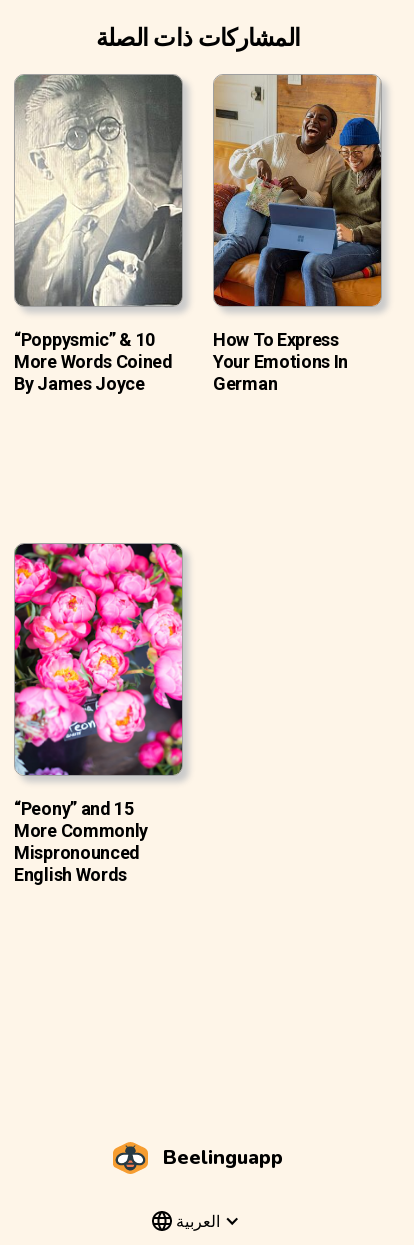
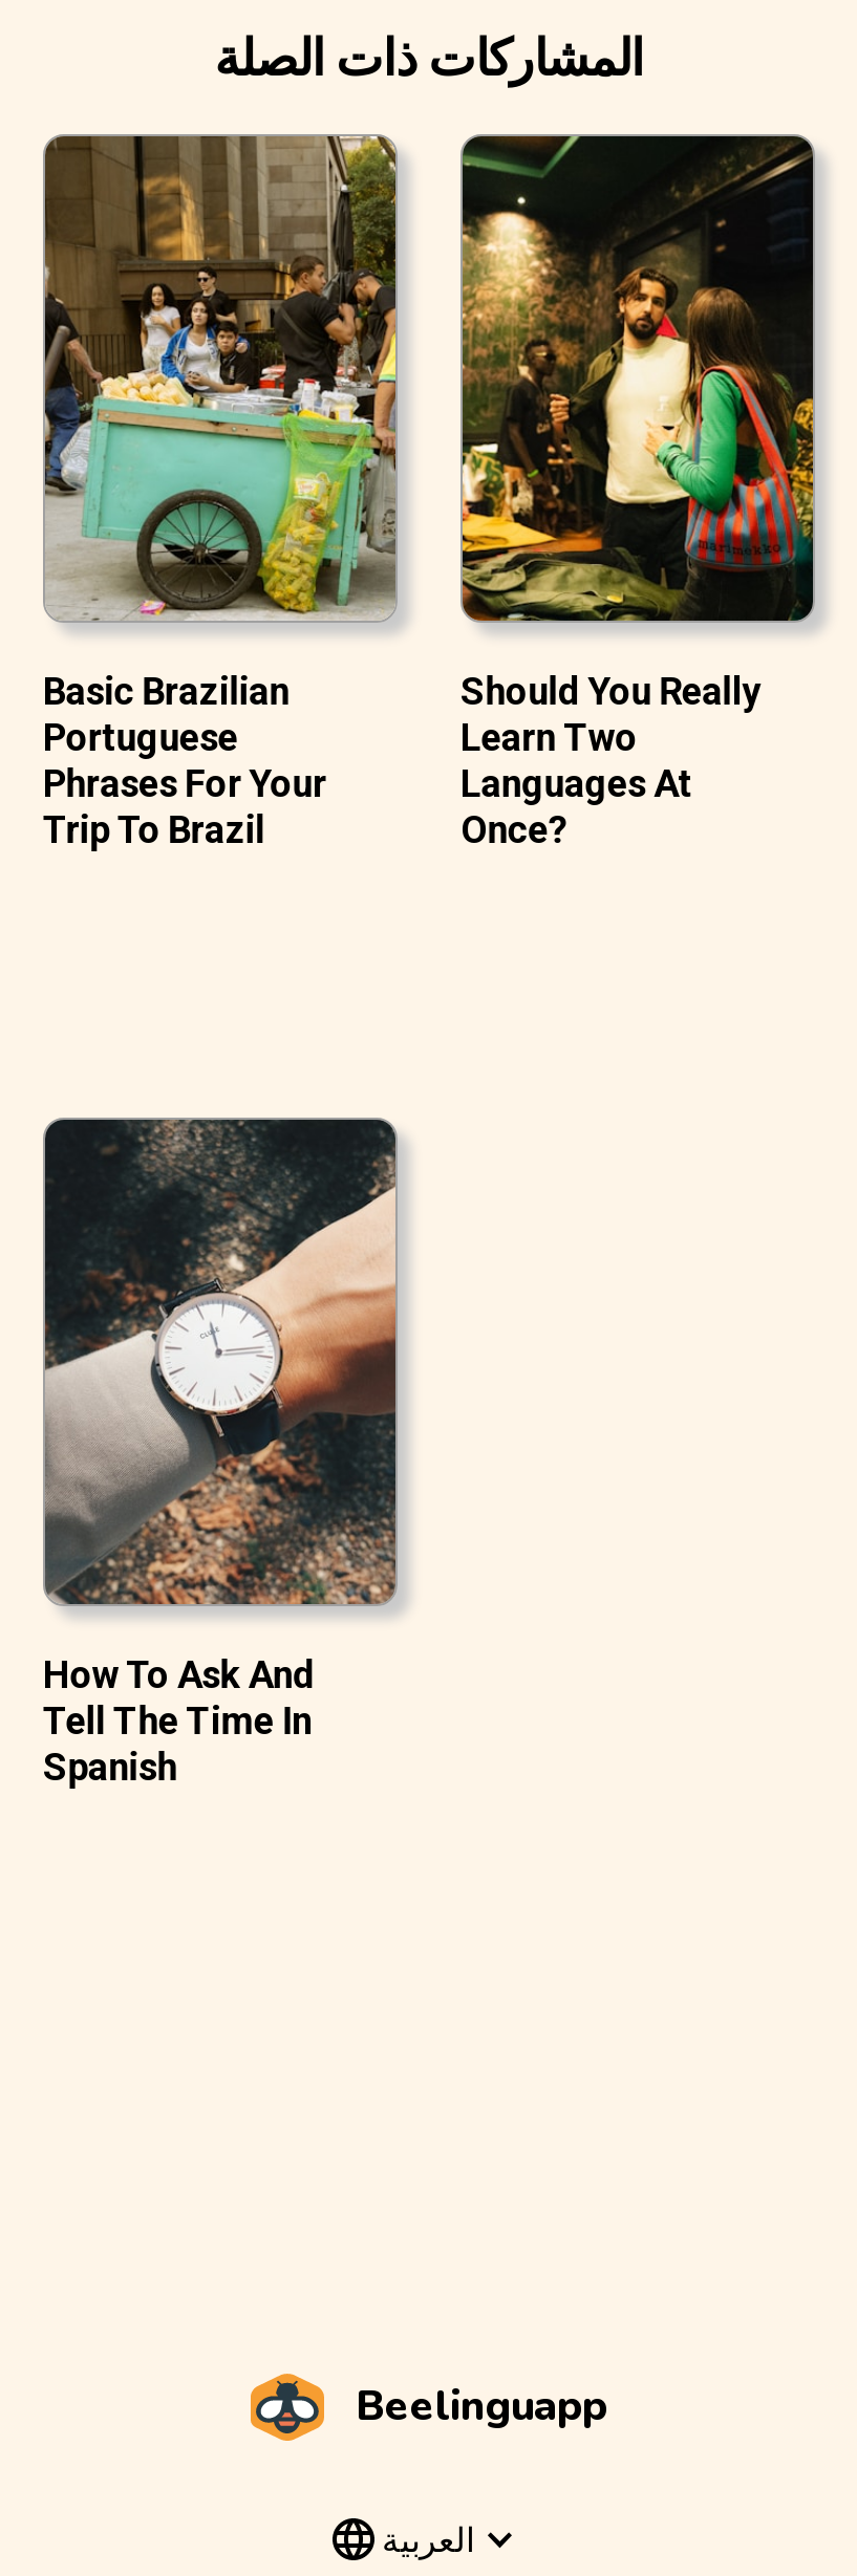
[14,74,183,394] [image] | “Poppysmic” & 10 | More Words Coined | By James Joyce -> [43,134,398,851] [image] | Basic Brazilian | Portuguese | Phrases For Your | Trip To Brazil
[213,74,382,394] [image] | How To Express | Your Emotions In | German -> [460,134,815,851] [image] | Should You Really | Learn Two | Languages At | Once?
[14,543,183,885] [image] | “Peony” and 15 | More Commonly | Mispronounced | English Words -> [43,1118,398,1788] [image] | How To Ask And | Tell The Time In | Spanish

